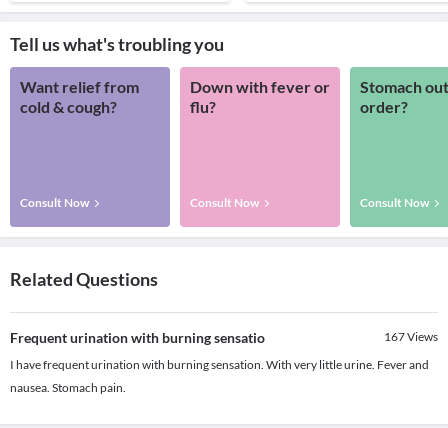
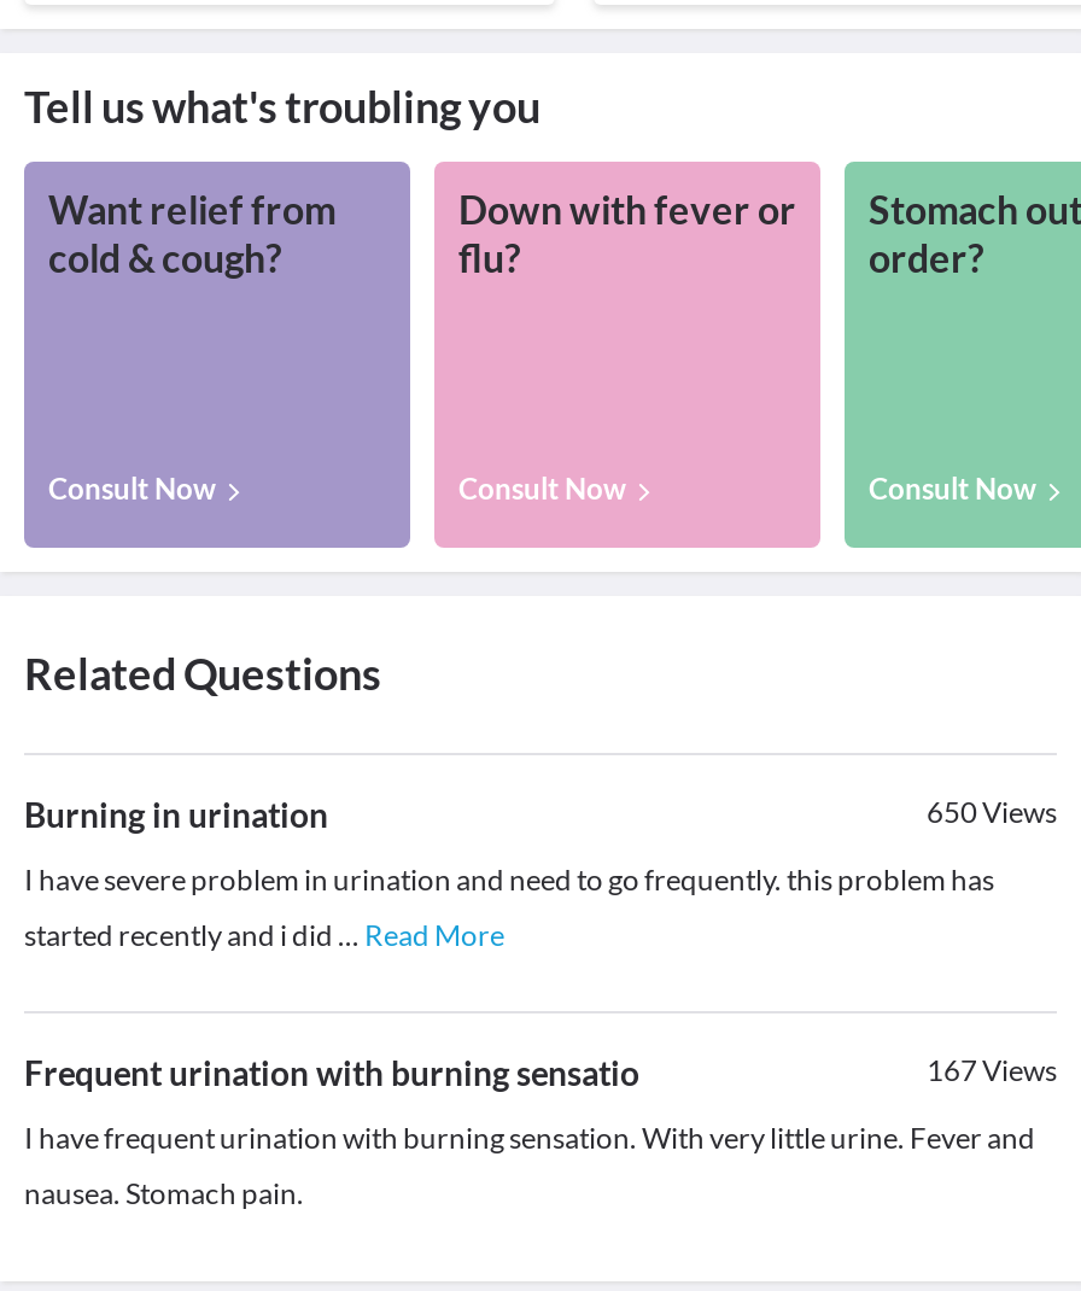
none -> [24,795,1057,954] Burning in urination | 650Views | I have severe problem in urination and need to go frequently. this problem has | started recently and i did... Read More

